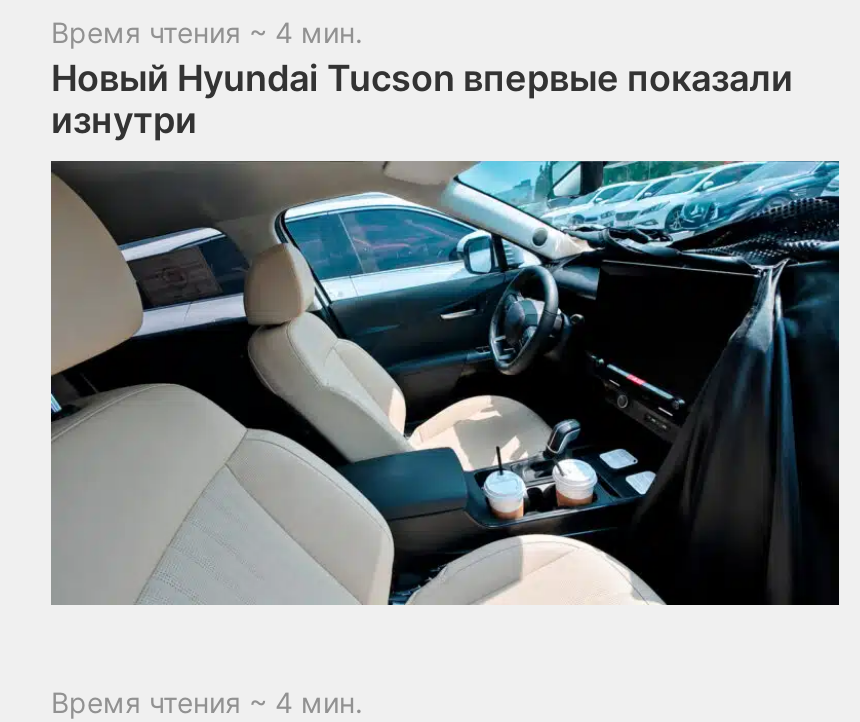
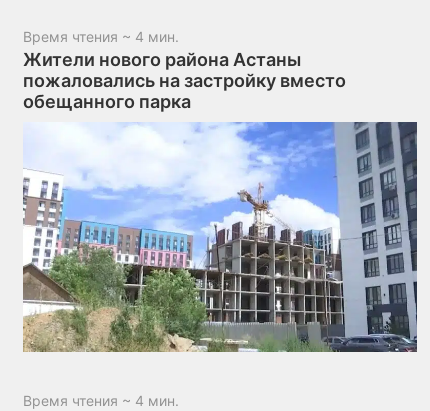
[51,58,793,142] Новый Hyundai Tucson впервые показали | изнутри -> [23,49,346,112] Жители нового района Астаны | пожаловались на застройку вместо | обещанного парка
[49,159,839,605] [image] -> [23,121,418,353] [image]

